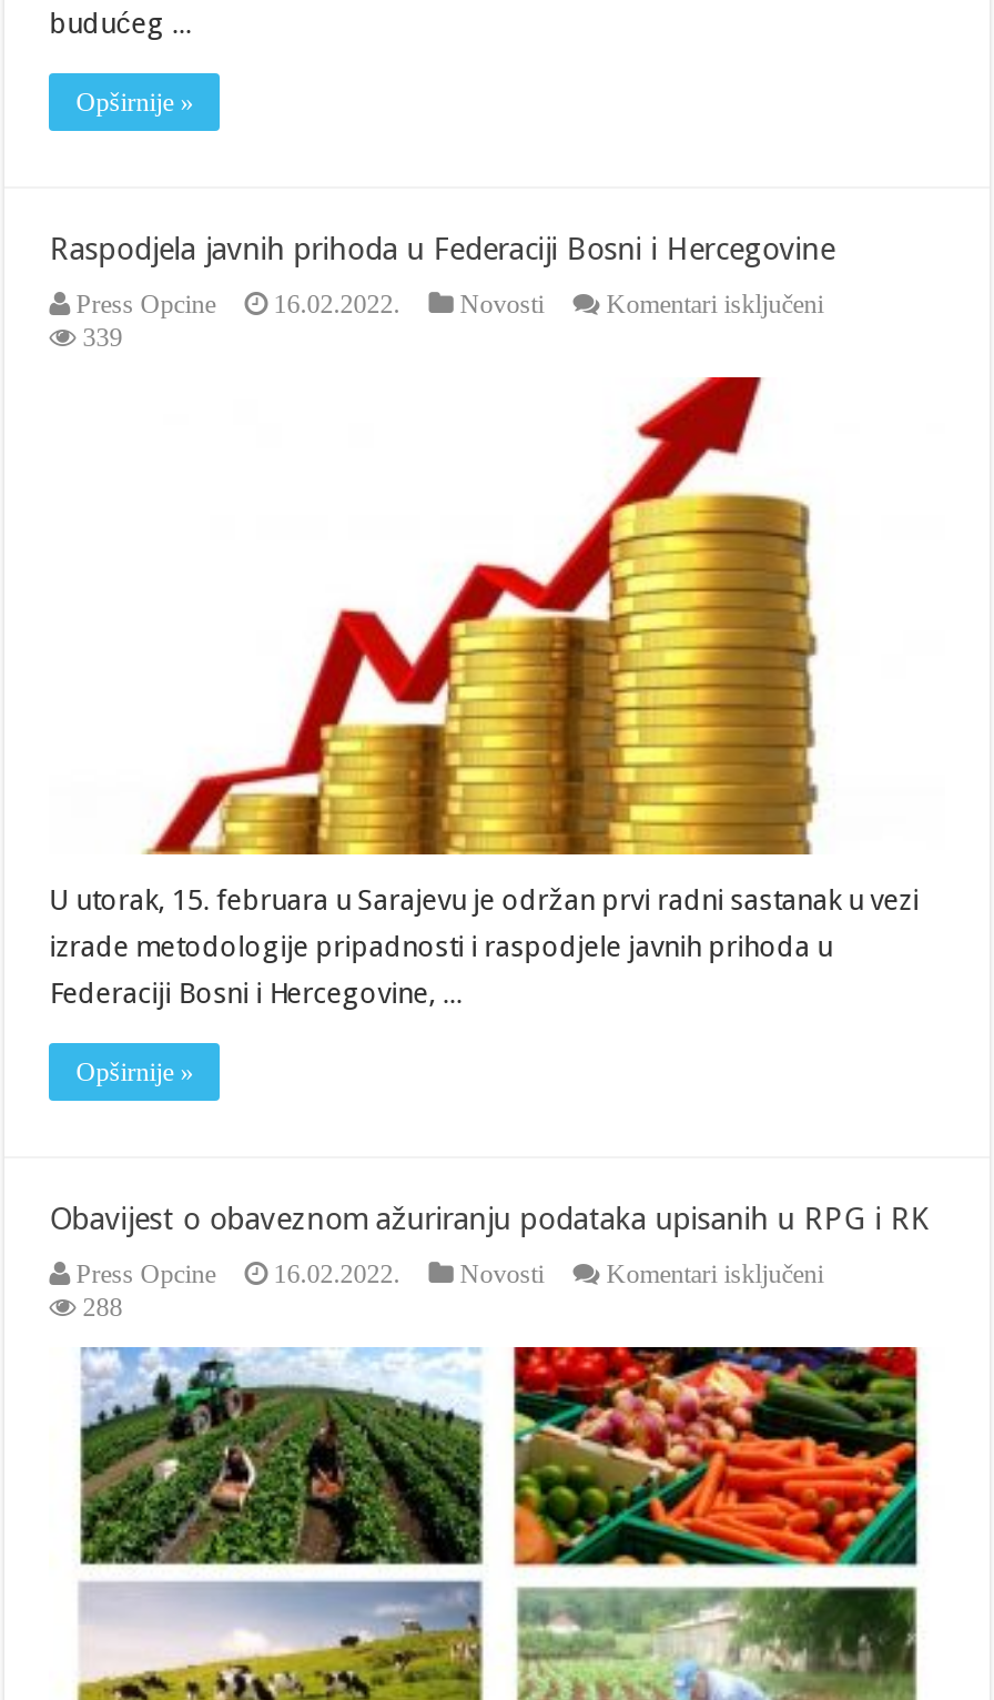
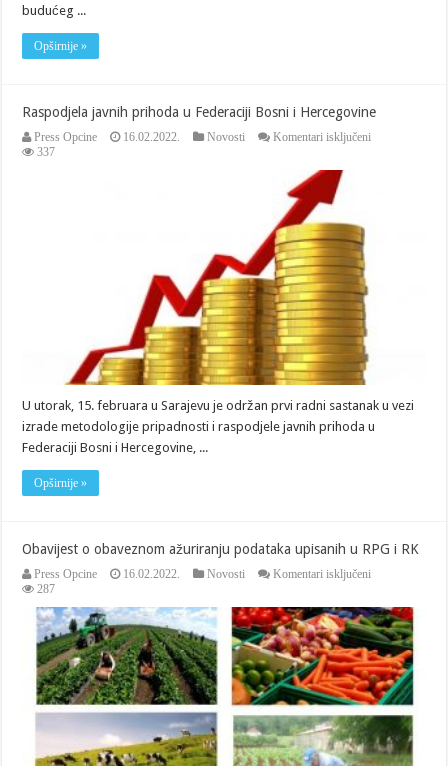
[83,322,122,353] 339 -> [37,145,55,159] 337
[83,1291,122,1322] 288 -> [37,582,55,596] 287

